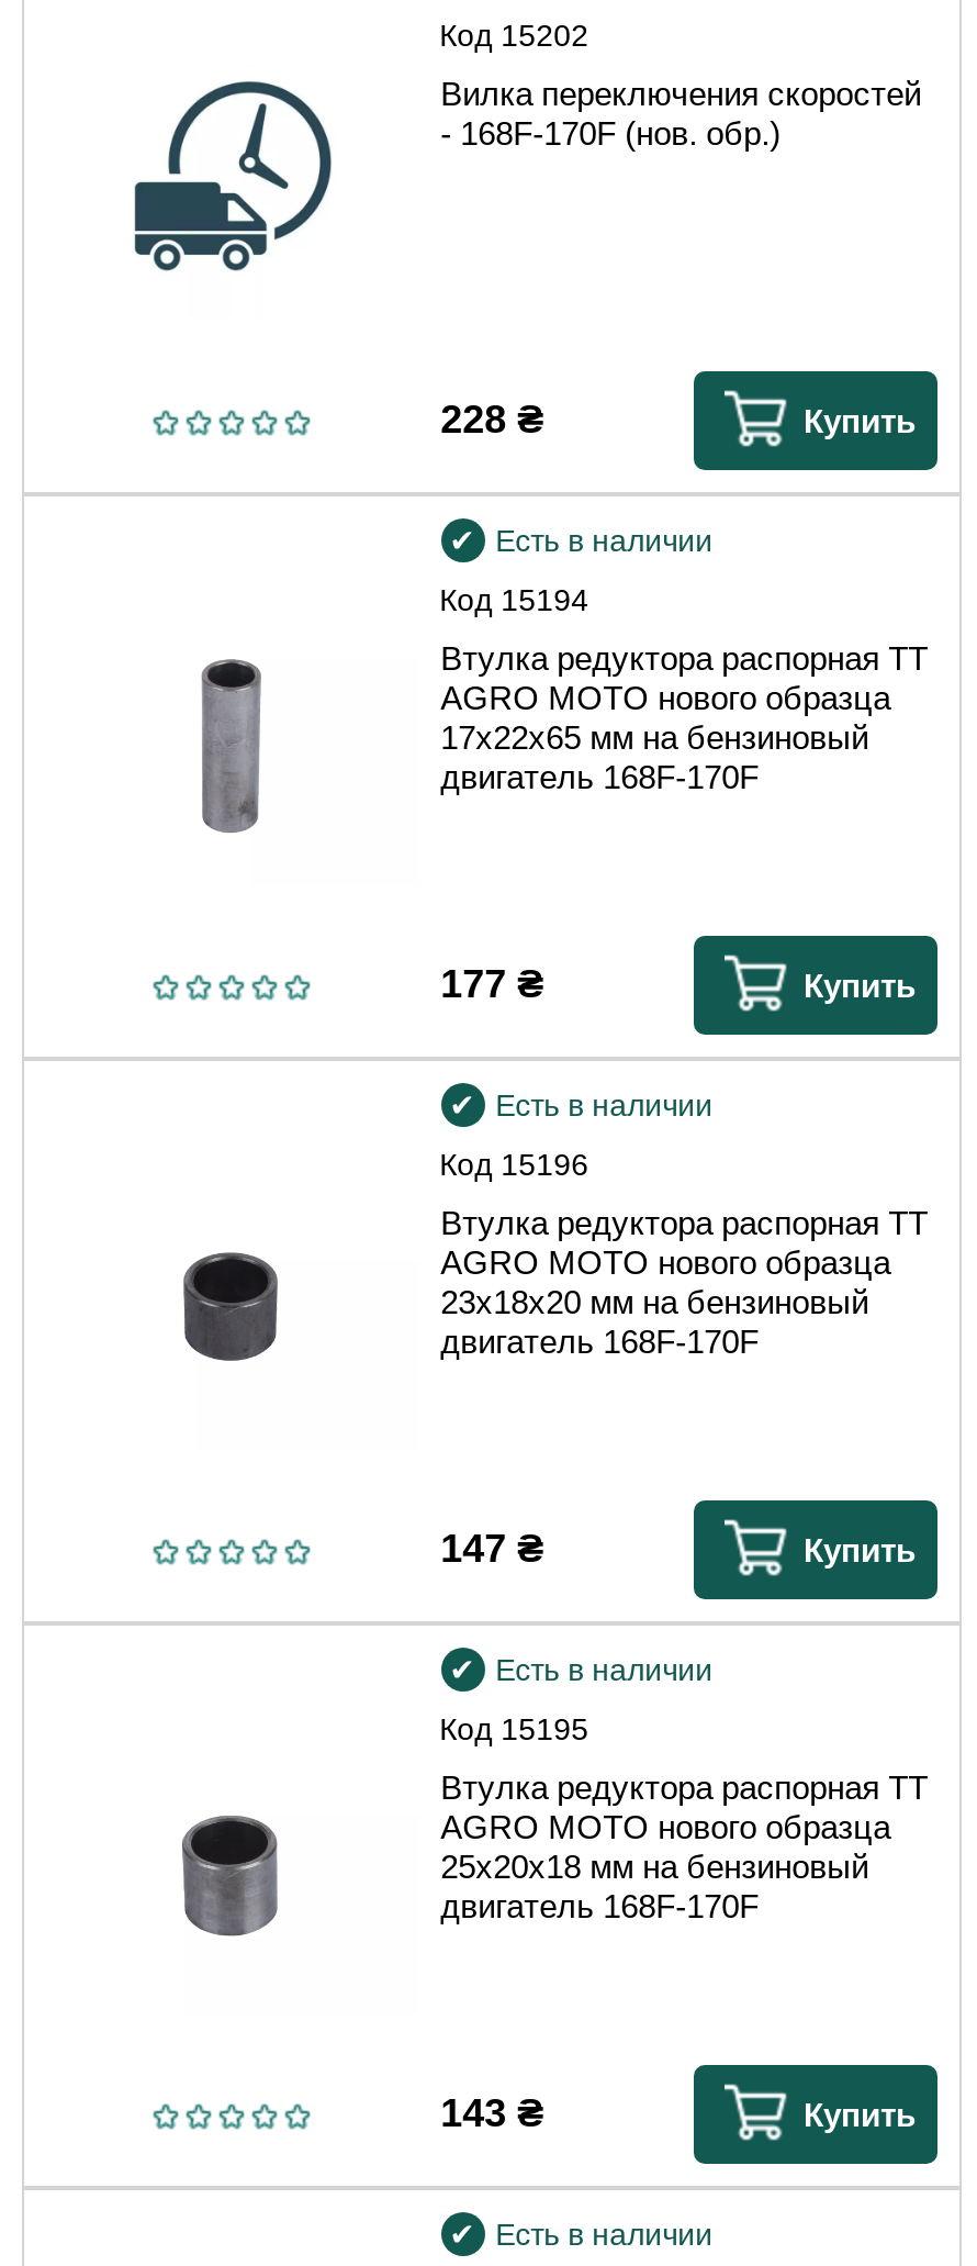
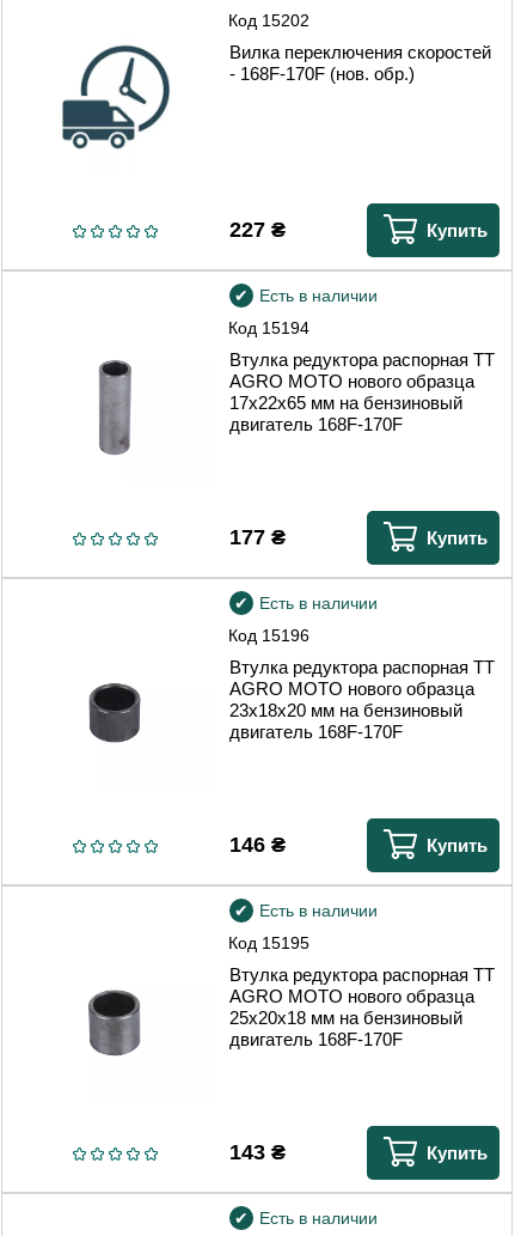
[440,398,544,442] 228 ₴ -> [229,218,285,242] 227 ₴
[440,1527,544,1571] 147 ₴ -> [229,833,285,857] 146 ₴

